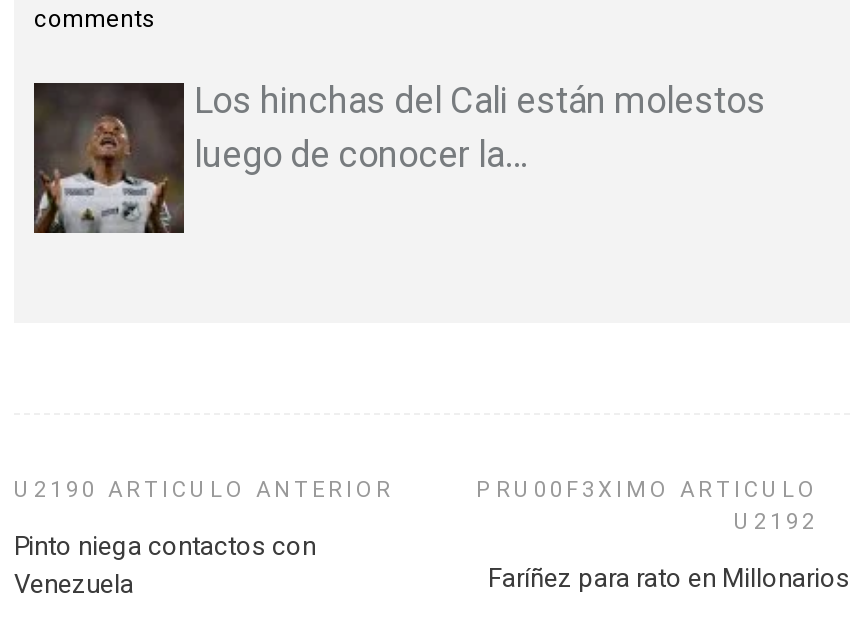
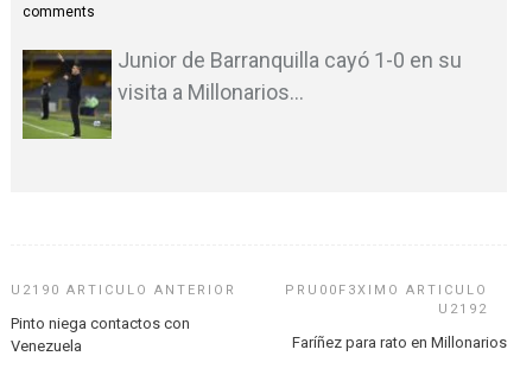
[32,80,766,234] [image] | Los hinchas del Cali están molestos | luego de conocer la… -> [21,47,462,140] [image] | Junior de Barranquilla cayó 1-0 en su | visita a Millonarios…

